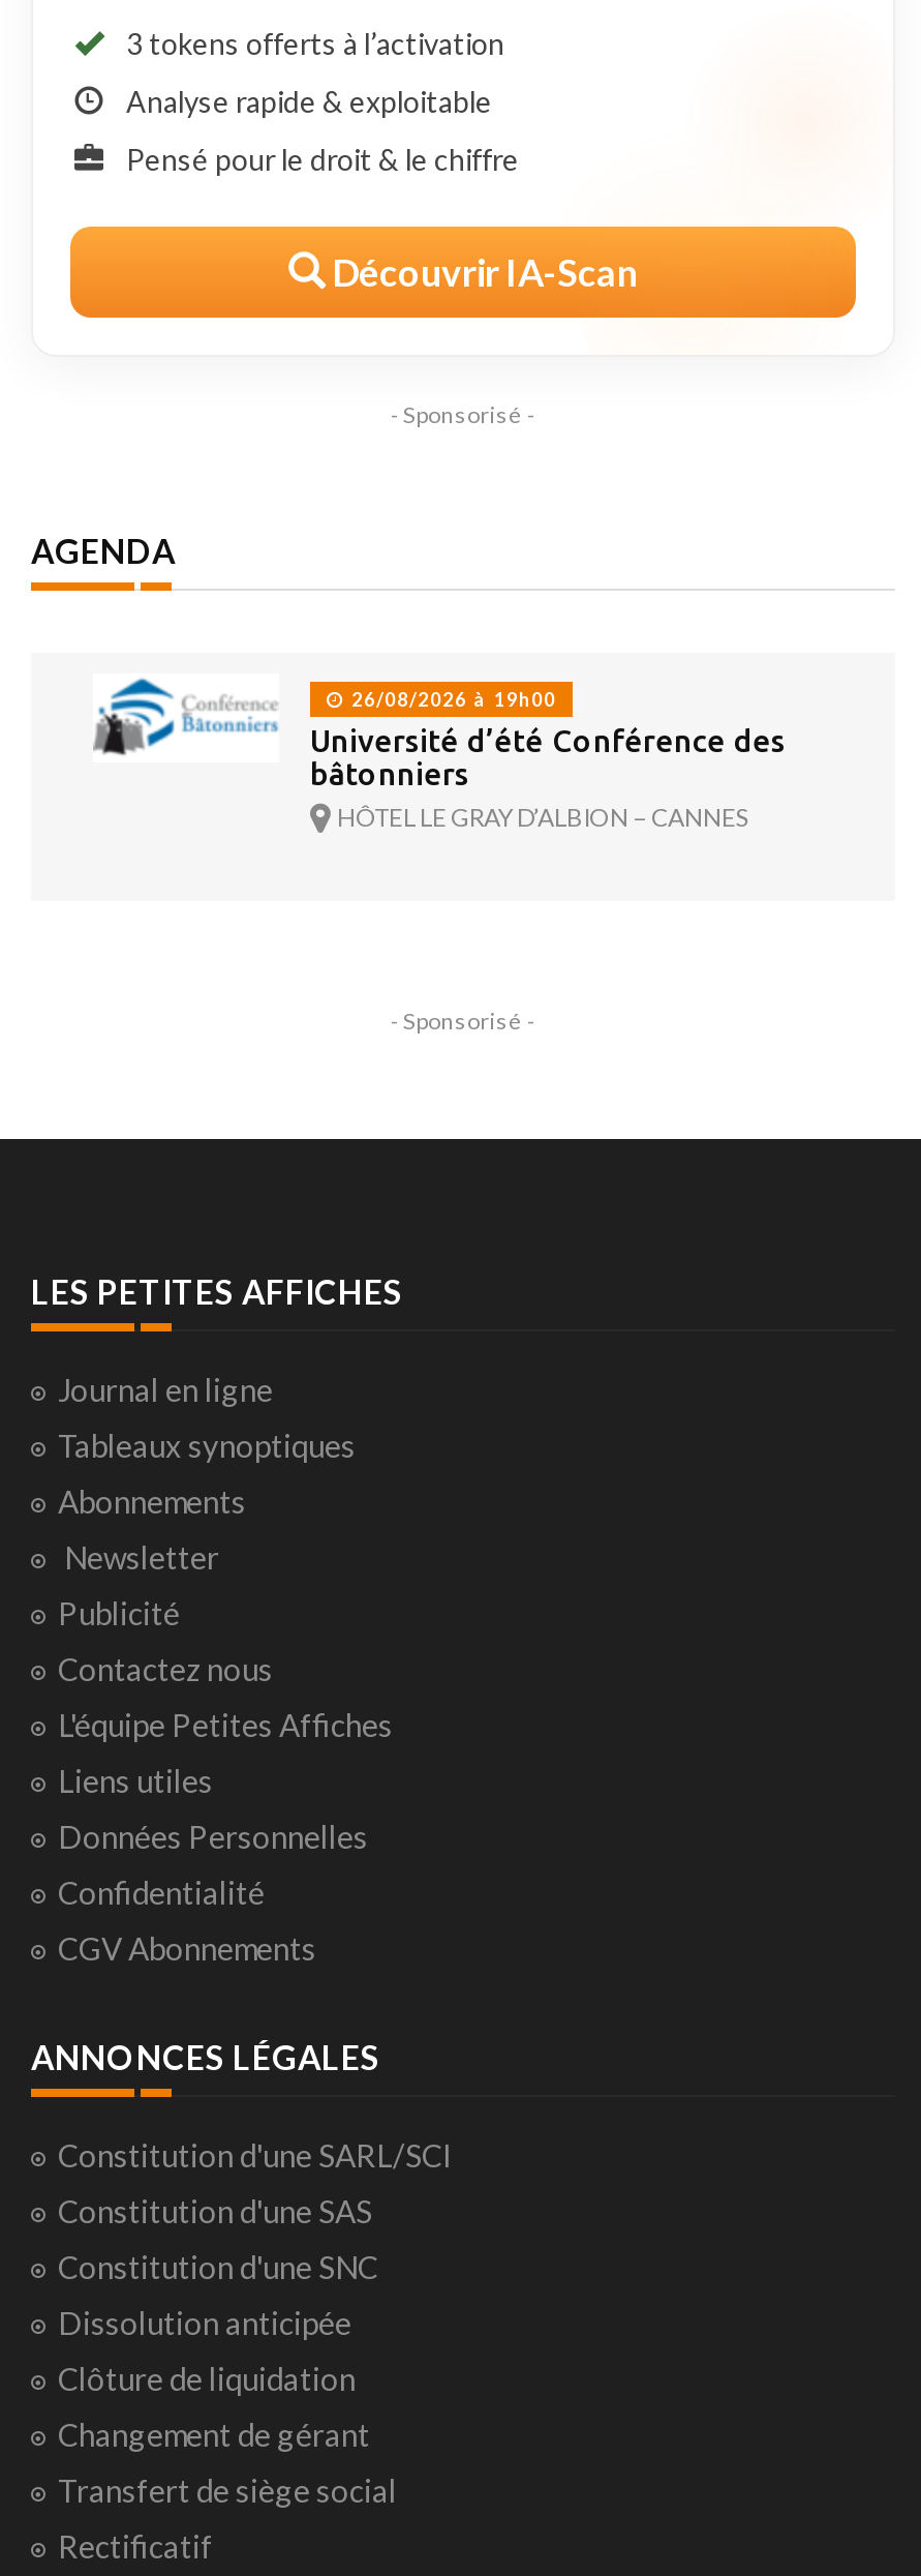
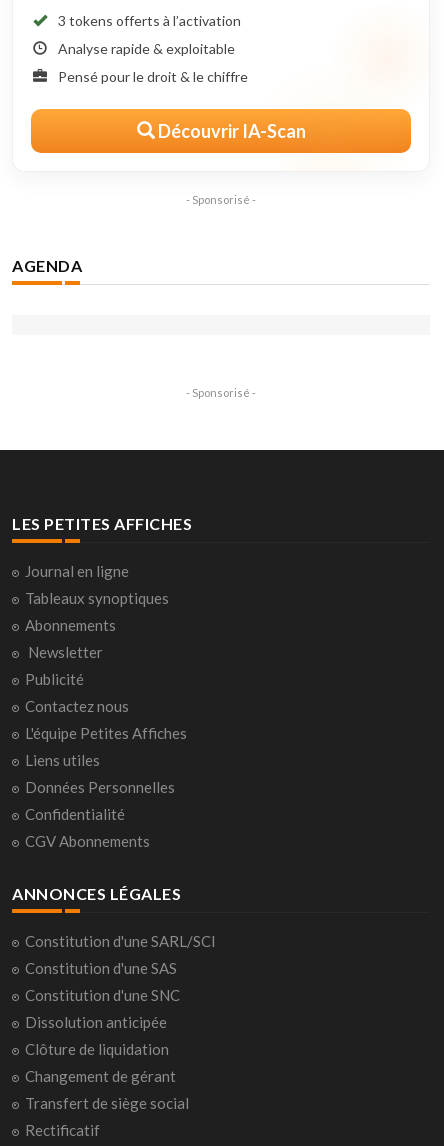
[93,678,786,833] [image] | 26/08/2026 à 19h00 | Université d’été Conférence des | bâtonniers | HÔTEL LE GRAY D’ALBION – CANNES -> none

